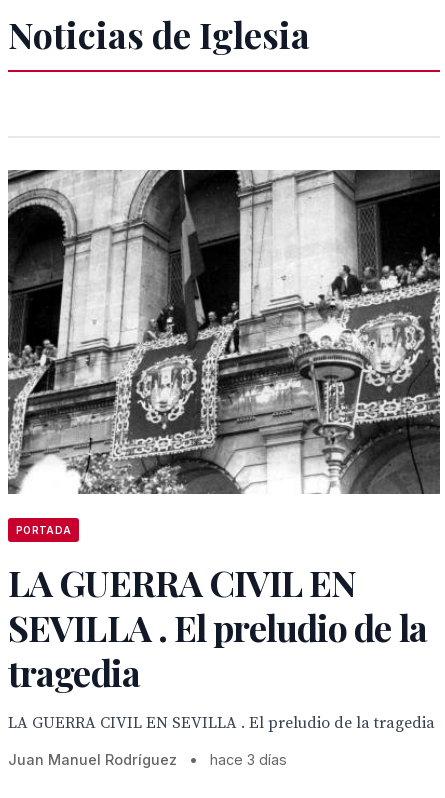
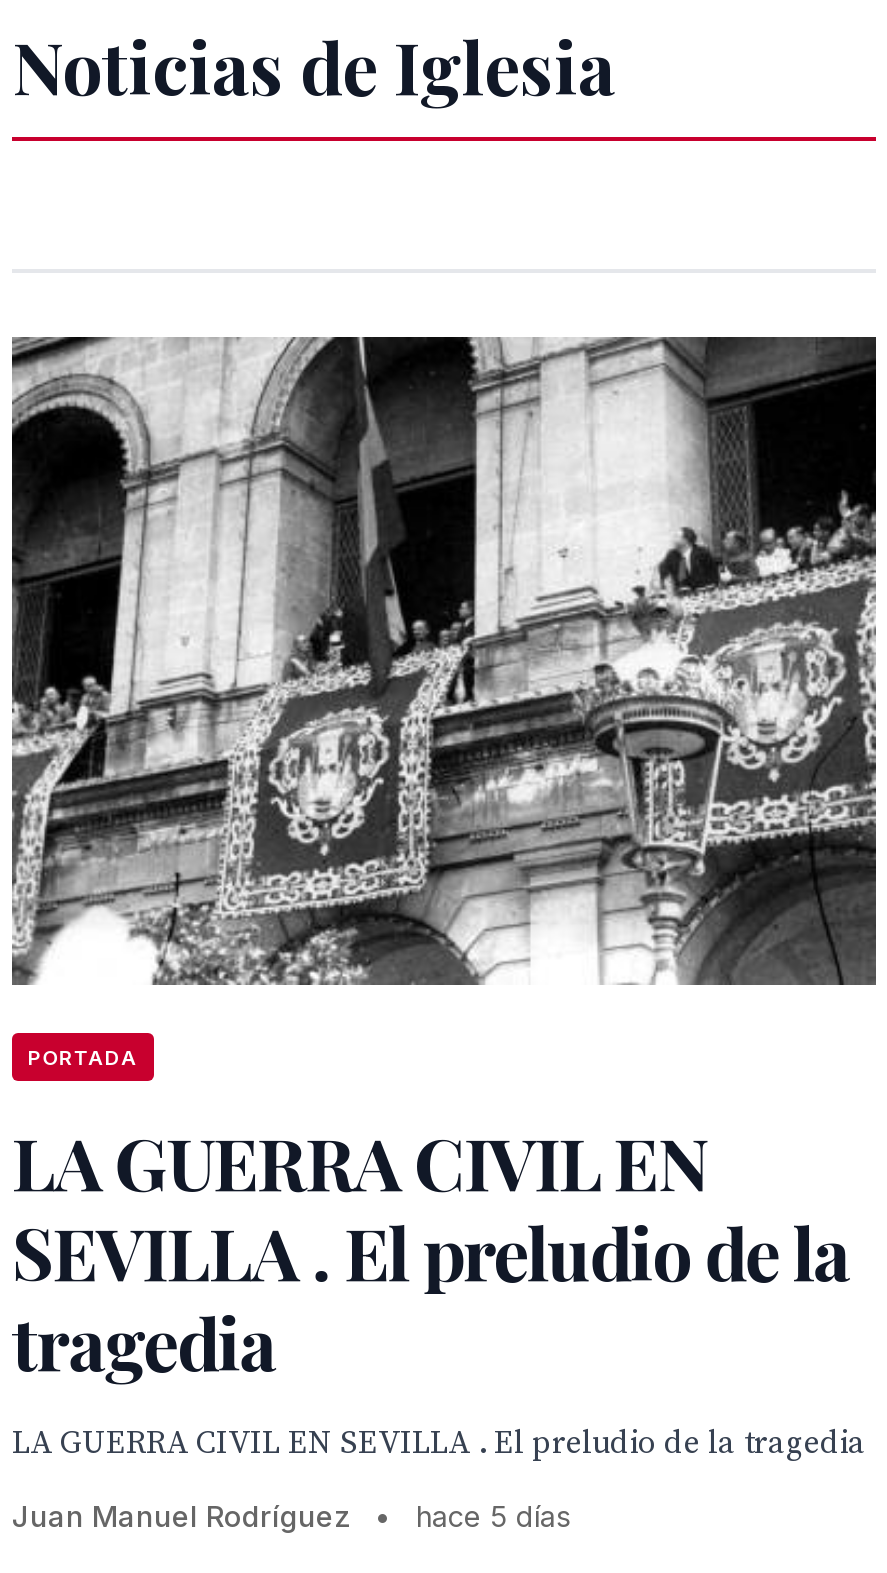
[8,751,287,768] Juan Manuel Rodríguez • hace 3 días -> [12,1499,572,1533] Juan Manuel Rodríguez • hace 5 días

